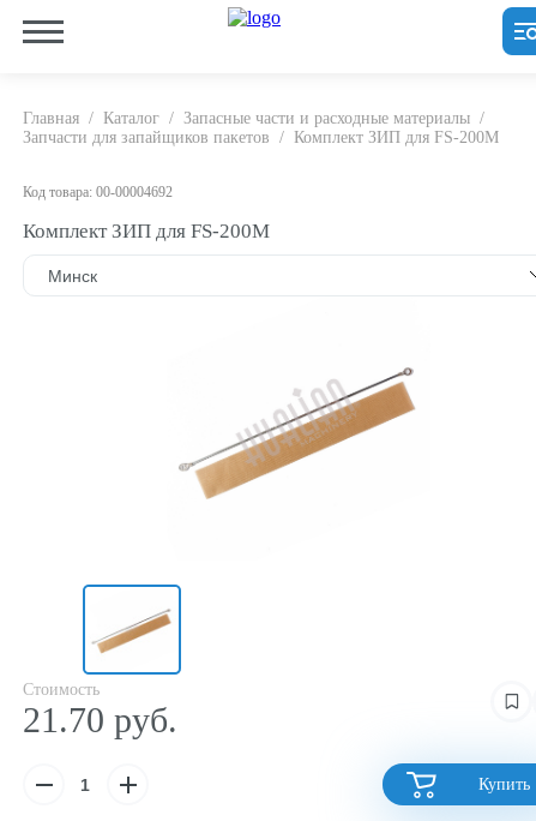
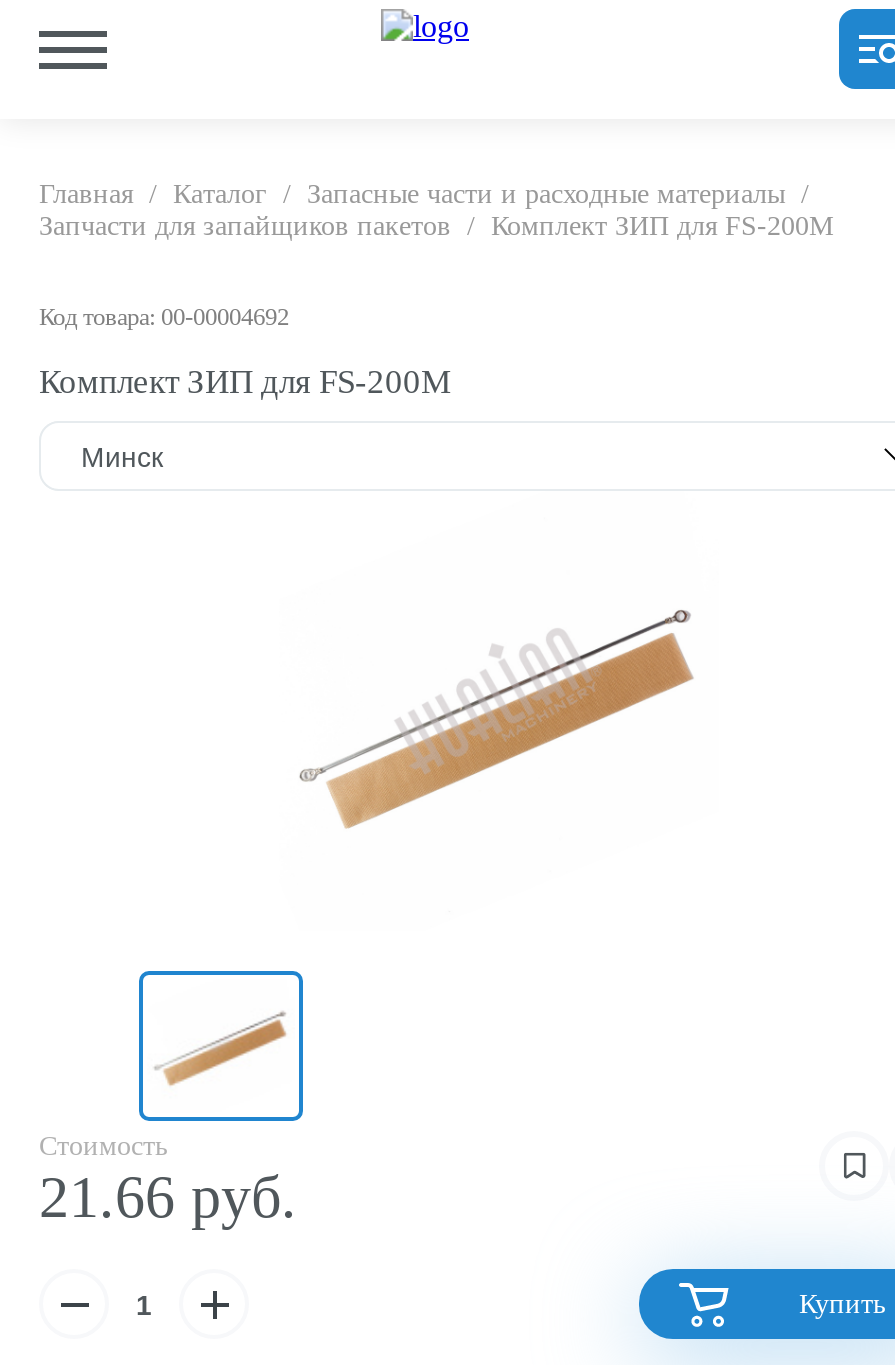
[23,700,177,739] 21.70 руб. -> [39,1163,297,1229] 21.66 руб.

